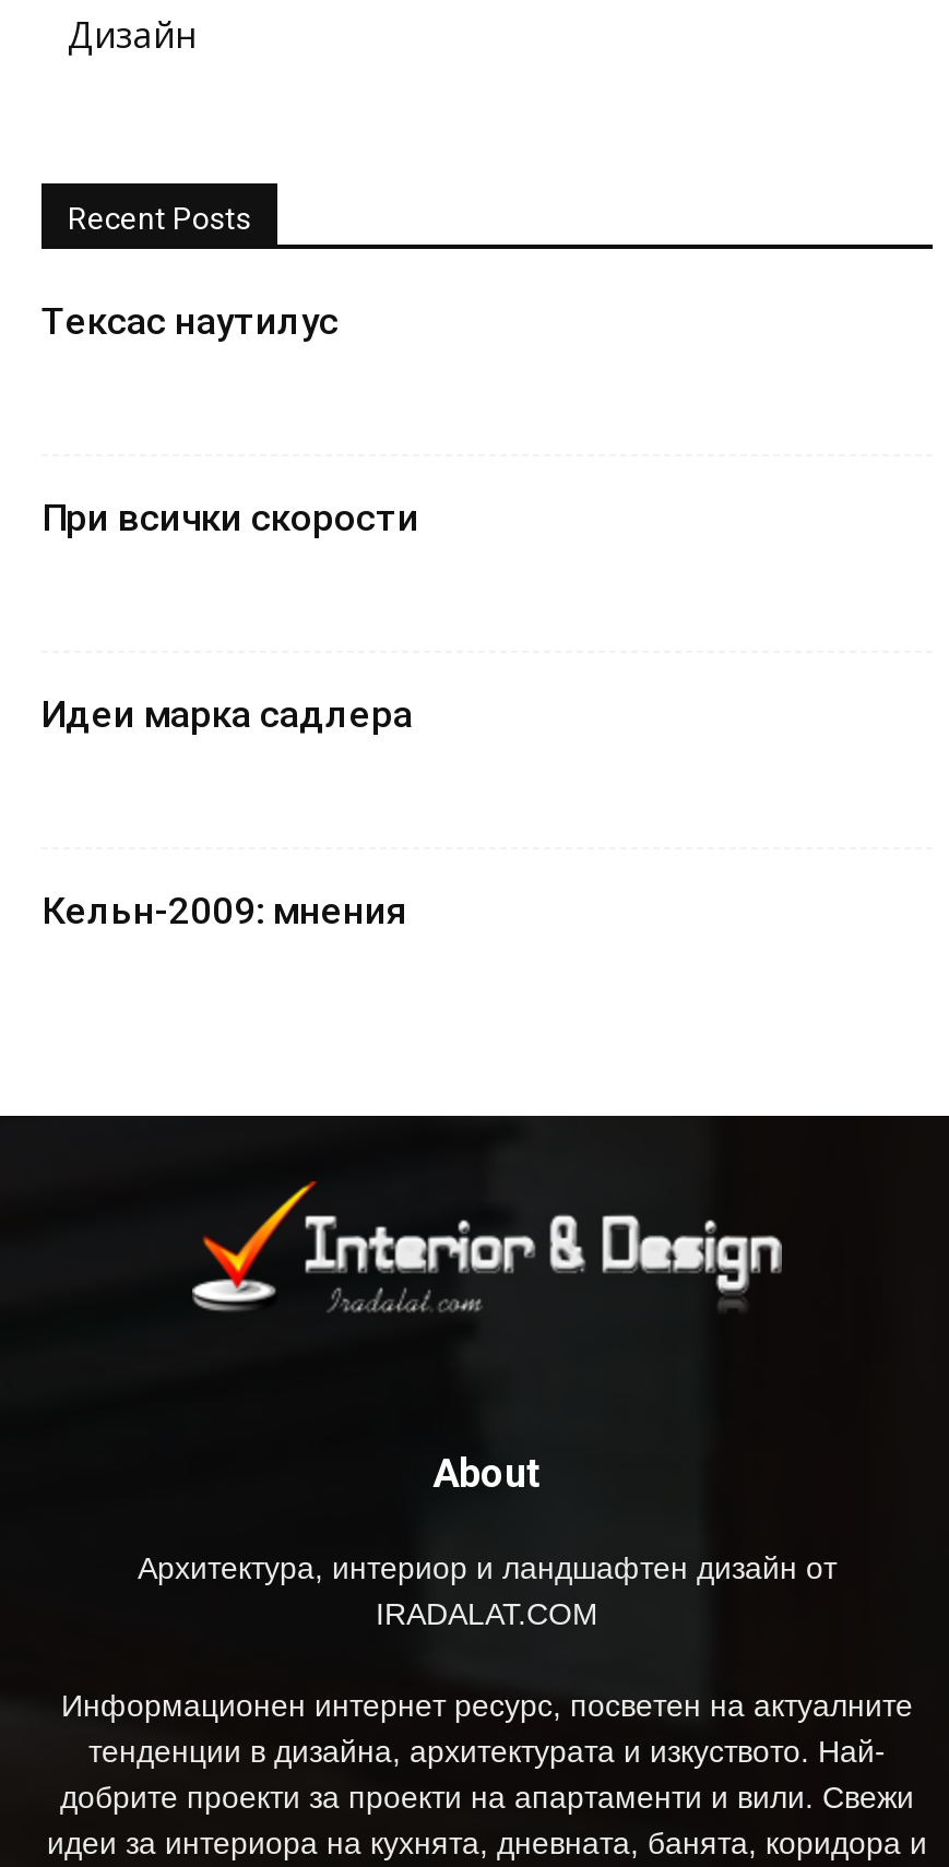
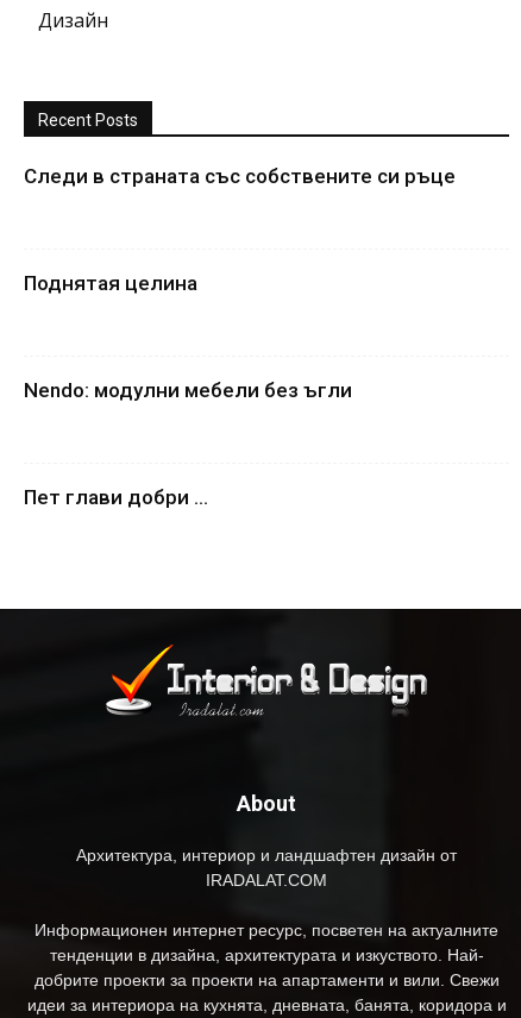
[41,299,339,342] Тексас наутилус -> [24,164,456,188] Следи в страната със собствените си ръце
[41,495,419,539] При всички скорости -> [24,271,197,295] Поднятая целина
[41,692,413,735] Идеи марка садлера -> [24,378,352,402] Nendo: модулни мебели без ъгли
[41,888,408,932] Кельн-2009: мнения -> [24,485,208,509] Пет глави добри ...

